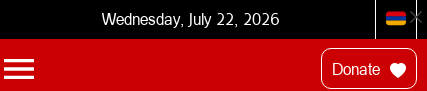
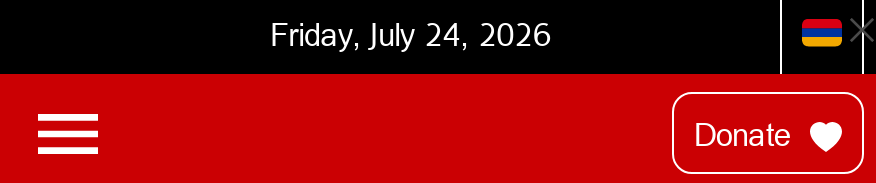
[102,8,279,27] Wednesday, July 22, 2026 -> [270,13,550,51] Friday, July 24, 2026

